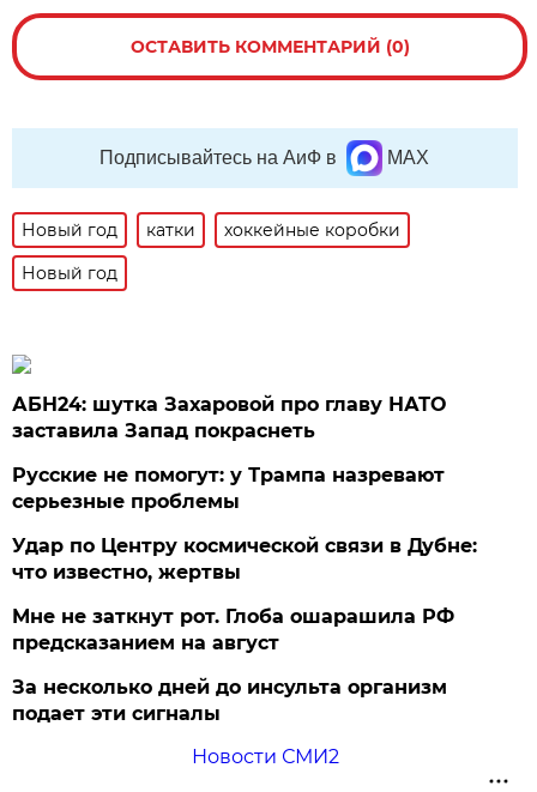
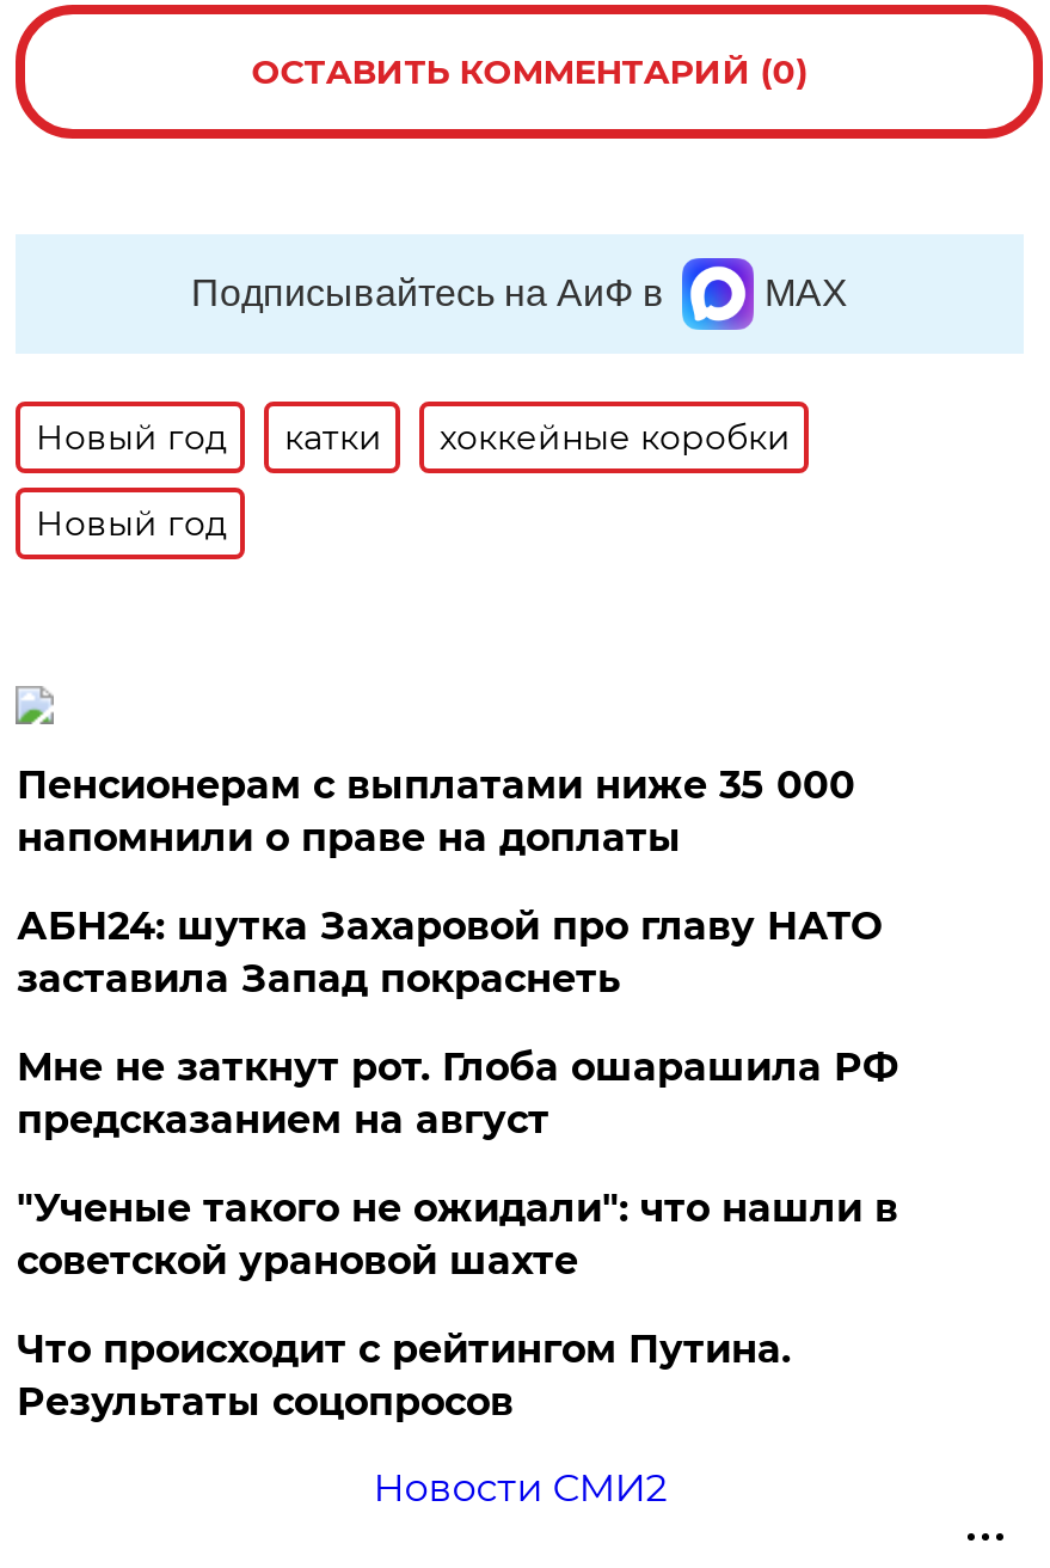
none -> [16,762,855,860] Пенсионерам с выплатами ниже 35 000 | напомнили о праве на доплаты
moved [12,393,446,442] -> [16,903,881,1001]: АБН24: шутка Захаровой про главу НАТО | заставила Запад покраснеть
[12,464,478,583] Русские не помогут: у Трампа назревают | серьезные проблемы | Удар по Центру космической связи в Дубне: | что известно, жертвы -> none
moved [12,605,455,654] -> [16,1044,898,1142]: Мне не заткнут рот. Глоба ошарашила РФ | предсказанием на август
[12,676,448,725] За несколько дней до инсульта организм | подает эти сигналы -> [16,1185,898,1424] "Ученые такого не ожидали": что нашли в | советской урановой шахте | Что происходит с рейтингом Путина. | Результаты соцопросов

